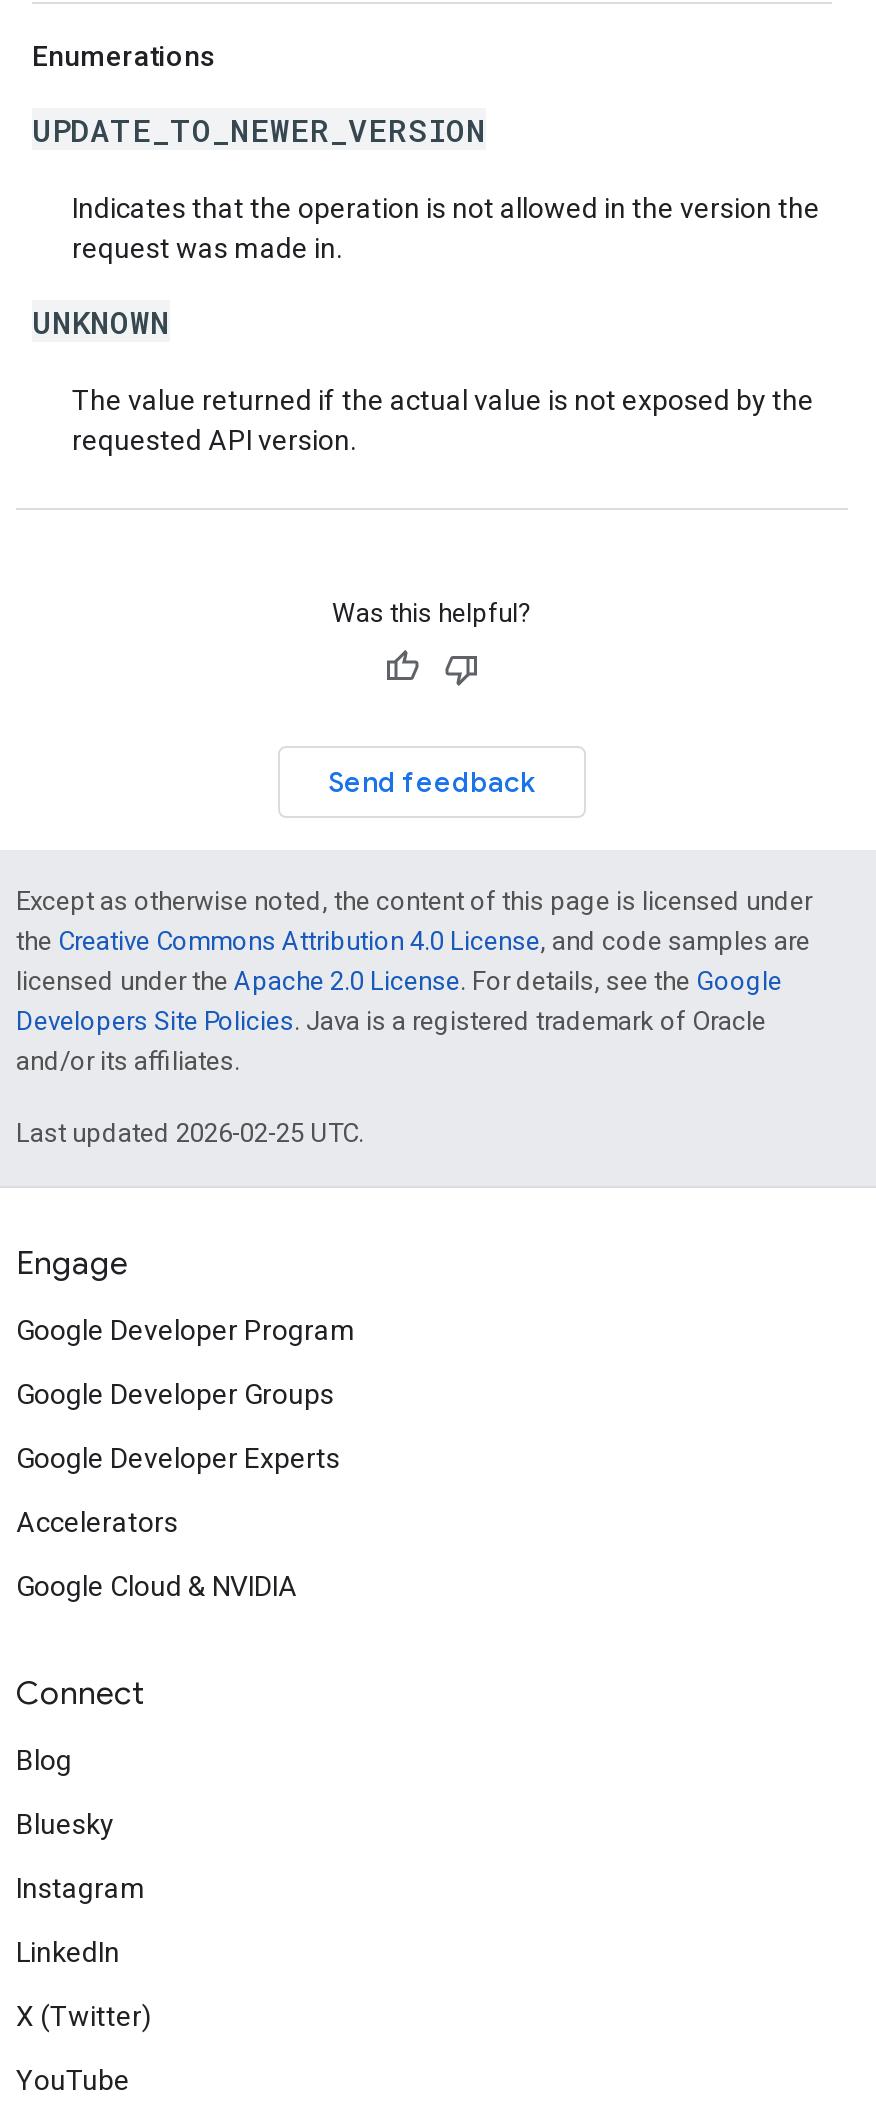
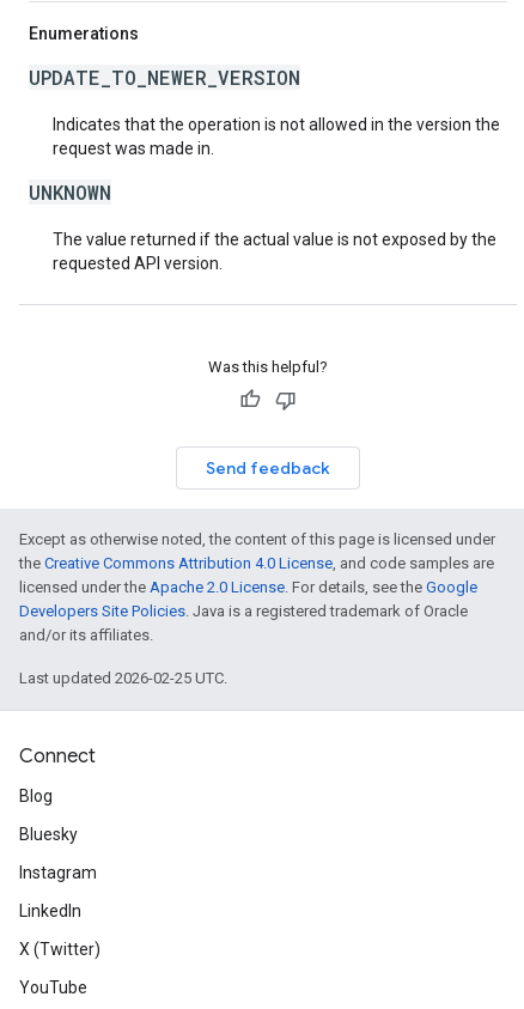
[16,1244,356,1602] Engage | Google Developer Program | Google Developer Groups | Google Developer Experts | Accelerators | Google Cloud & NVIDIA -> none

